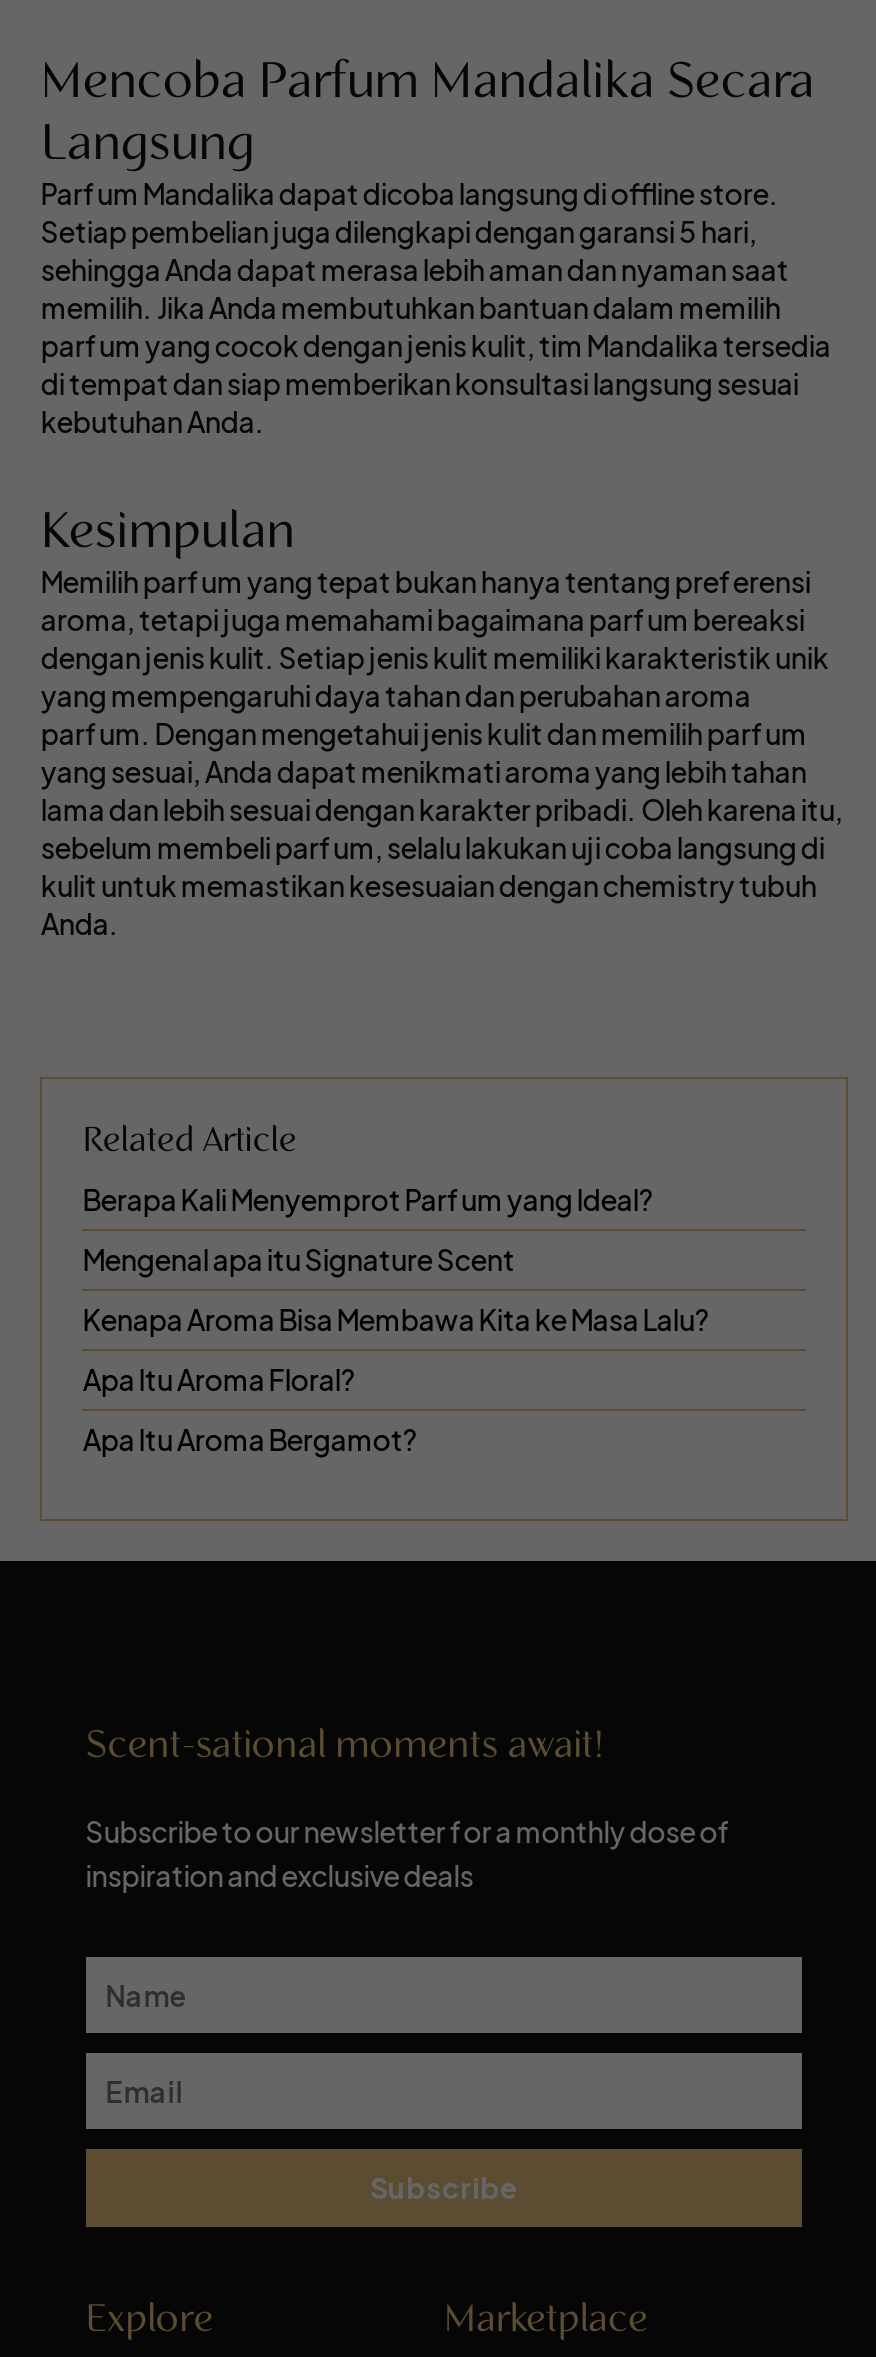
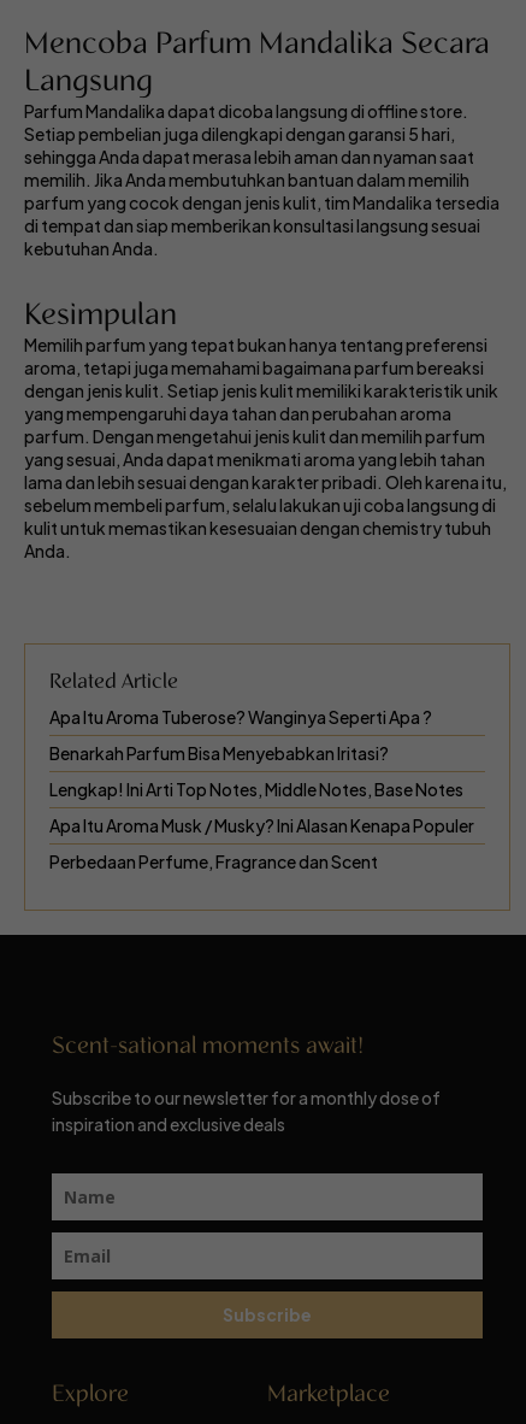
[83,1181,655,1217] Berapa Kali Menyemprot Parfum yang Ideal? -> [50,706,433,728] Apa Itu Aroma Tuberose? Wanginya Seperti Apa ?
[83,1241,515,1277] Mengenal apa itu Signature Scent -> [50,742,389,764] Benarkah Parfum Bisa Menyebabkan Iritasi?
[83,1301,711,1337] Kenapa Aroma Bisa Membawa Kita ke Masa Lalu? -> [50,778,464,800] Lengkap! Ini Arti Top Notes, Middle Notes, Base Notes
[83,1361,357,1397] Apa Itu Aroma Floral? -> [50,815,475,836] Apa Itu Aroma Musk / Musky? Ini Alasan Kenapa Populer
[83,1421,419,1457] Apa Itu Aroma Bergamot? -> [50,851,378,872] Perbedaan Perfume, Fragrance dan Scent

